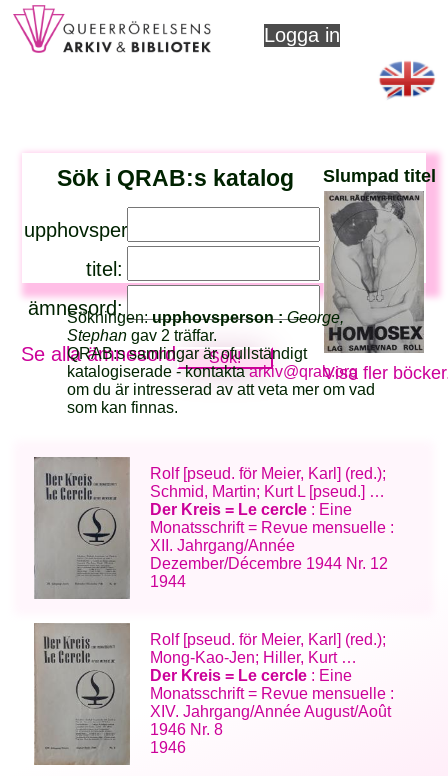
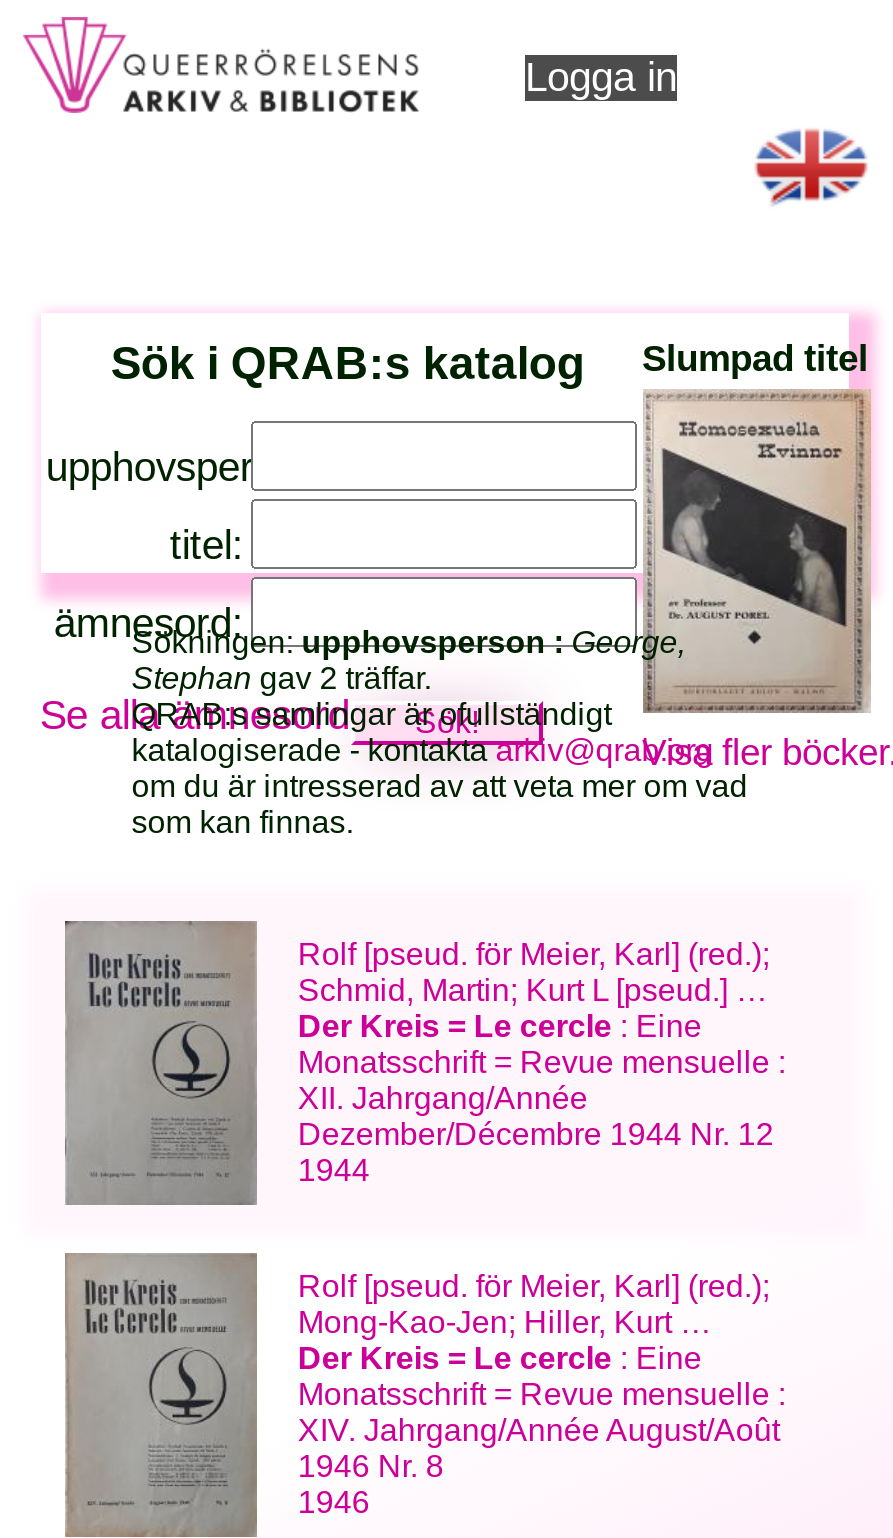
[325,191,437,354] [image] -> [645,389,873,715] [image]

